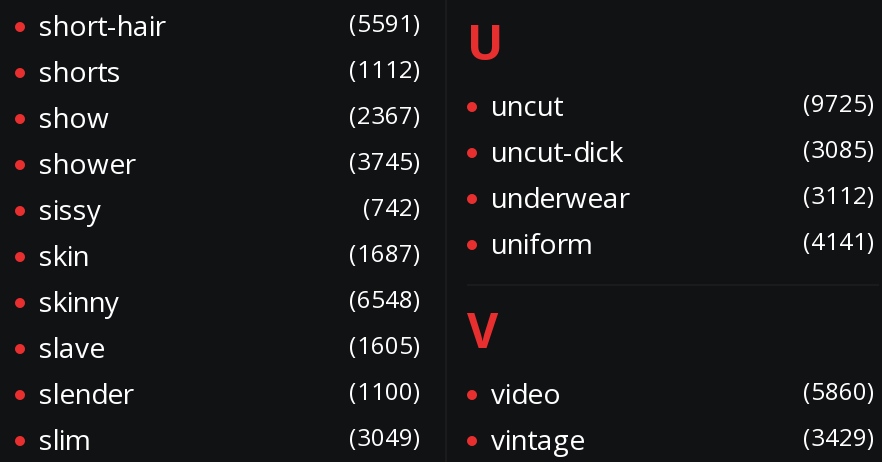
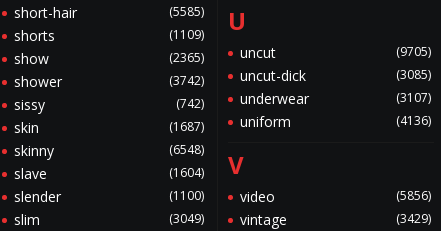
[349,5,419,39] (5591) -> [169,3,204,20] (5585)
[349,51,419,85] (1112) -> [169,26,204,43] (1109)
[803,85,873,119] (9725) -> [396,43,431,60] (9705)
[349,97,419,131] (2367) -> [169,49,204,66] (2365)
[349,143,419,177] (3745) -> [169,72,204,89] (3742)
[803,177,873,211] (3112) -> [396,89,431,106] (3107)
[803,223,873,257] (4141) -> [396,112,431,129] (4136)
[349,281,499,361] (1605) (6548) V -> [169,141,244,181] (1604) (6548) V
[803,373,873,407] (5860) -> [396,187,431,204] (5856)

